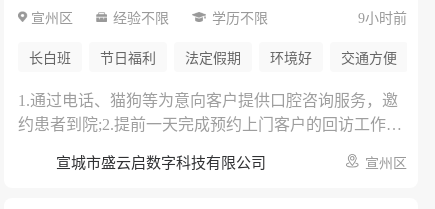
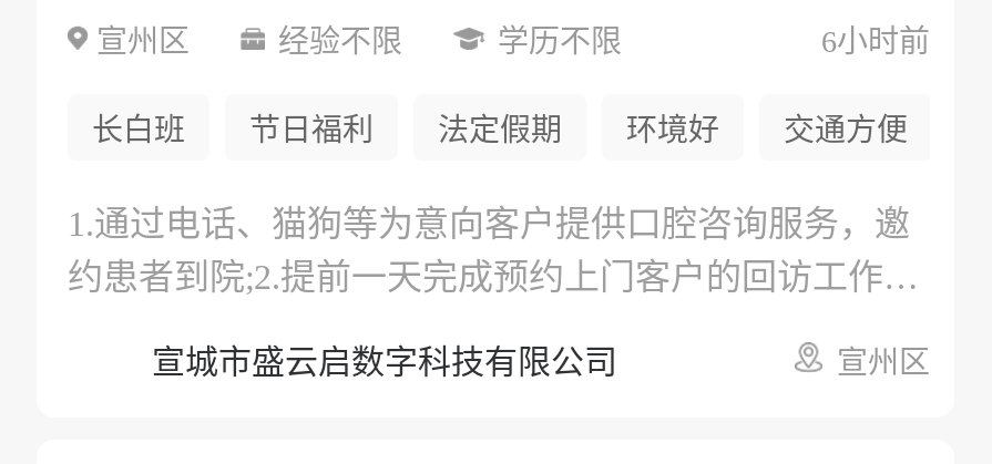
[358,11,407,26] 9小时前 -> [821,25,930,59] 6小时前

